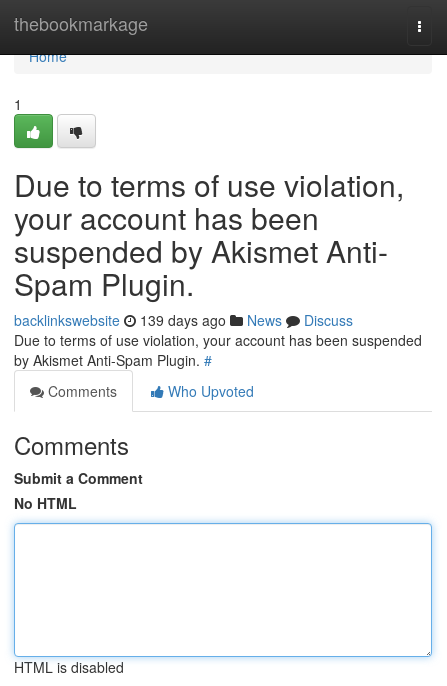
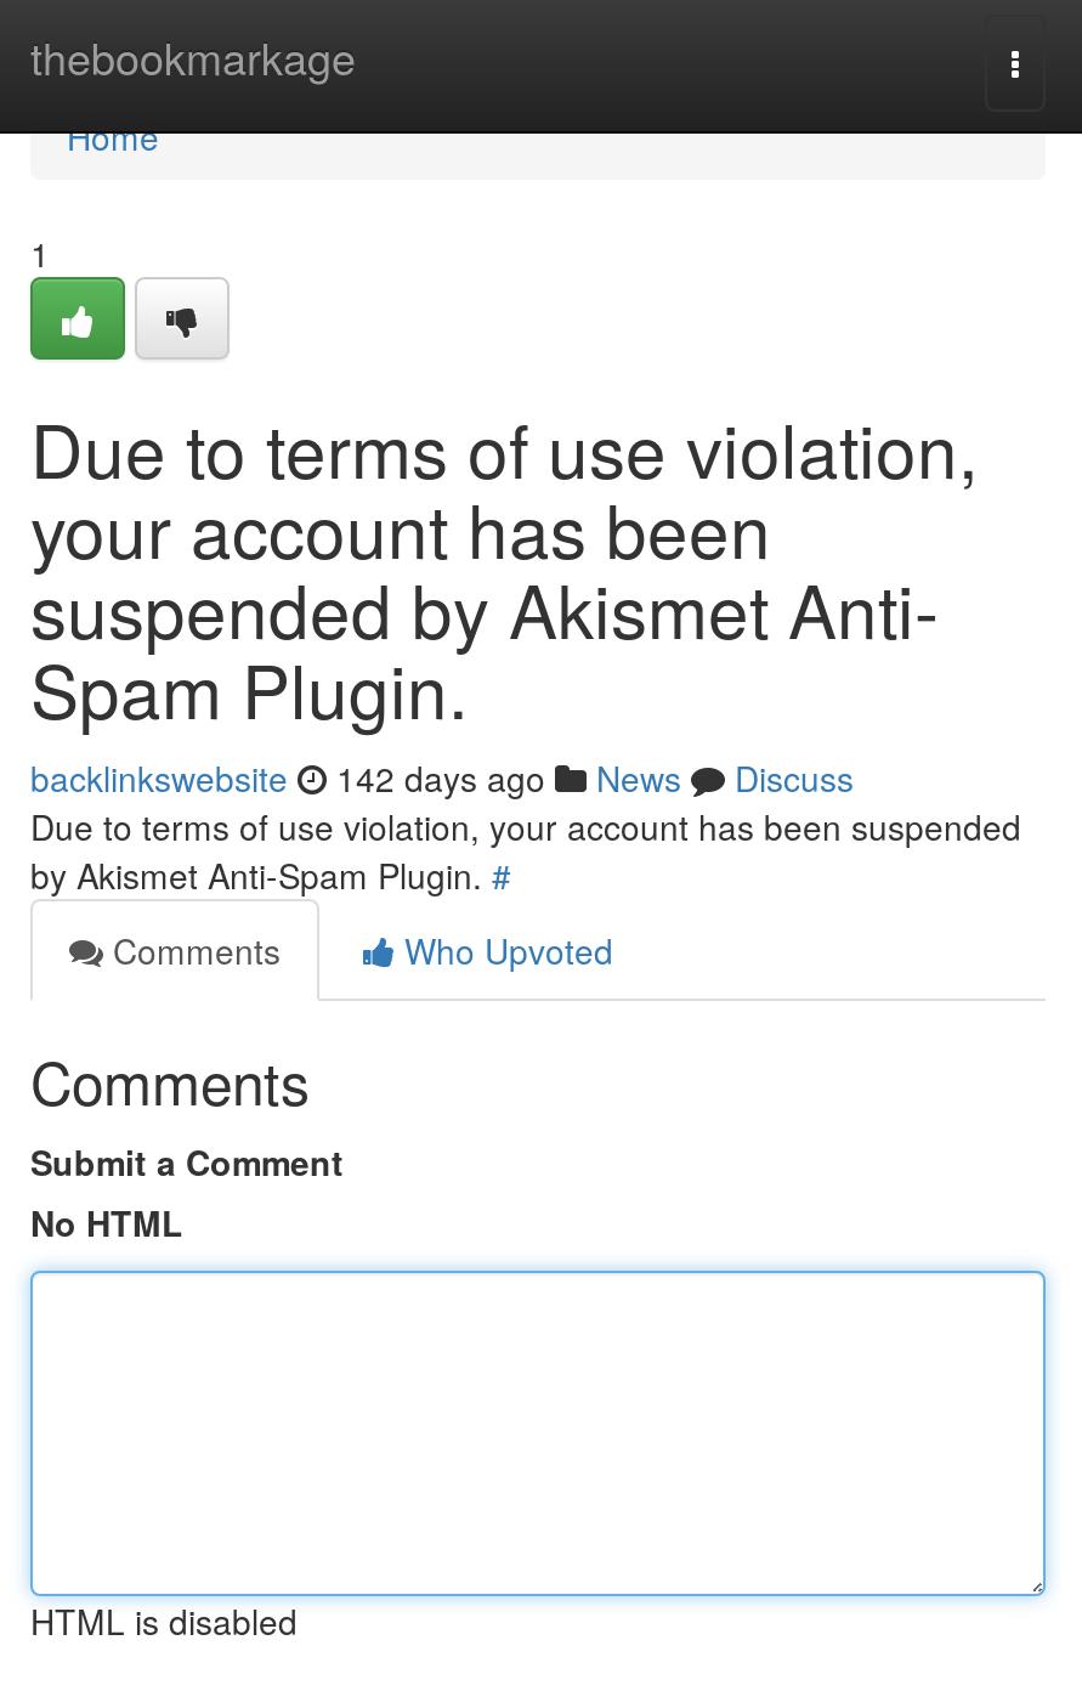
[14,310,353,330] backlinkswebsite 139 days ago News Discuss -> [30,753,854,802] backlinkswebsite 142 days ago News Discuss

